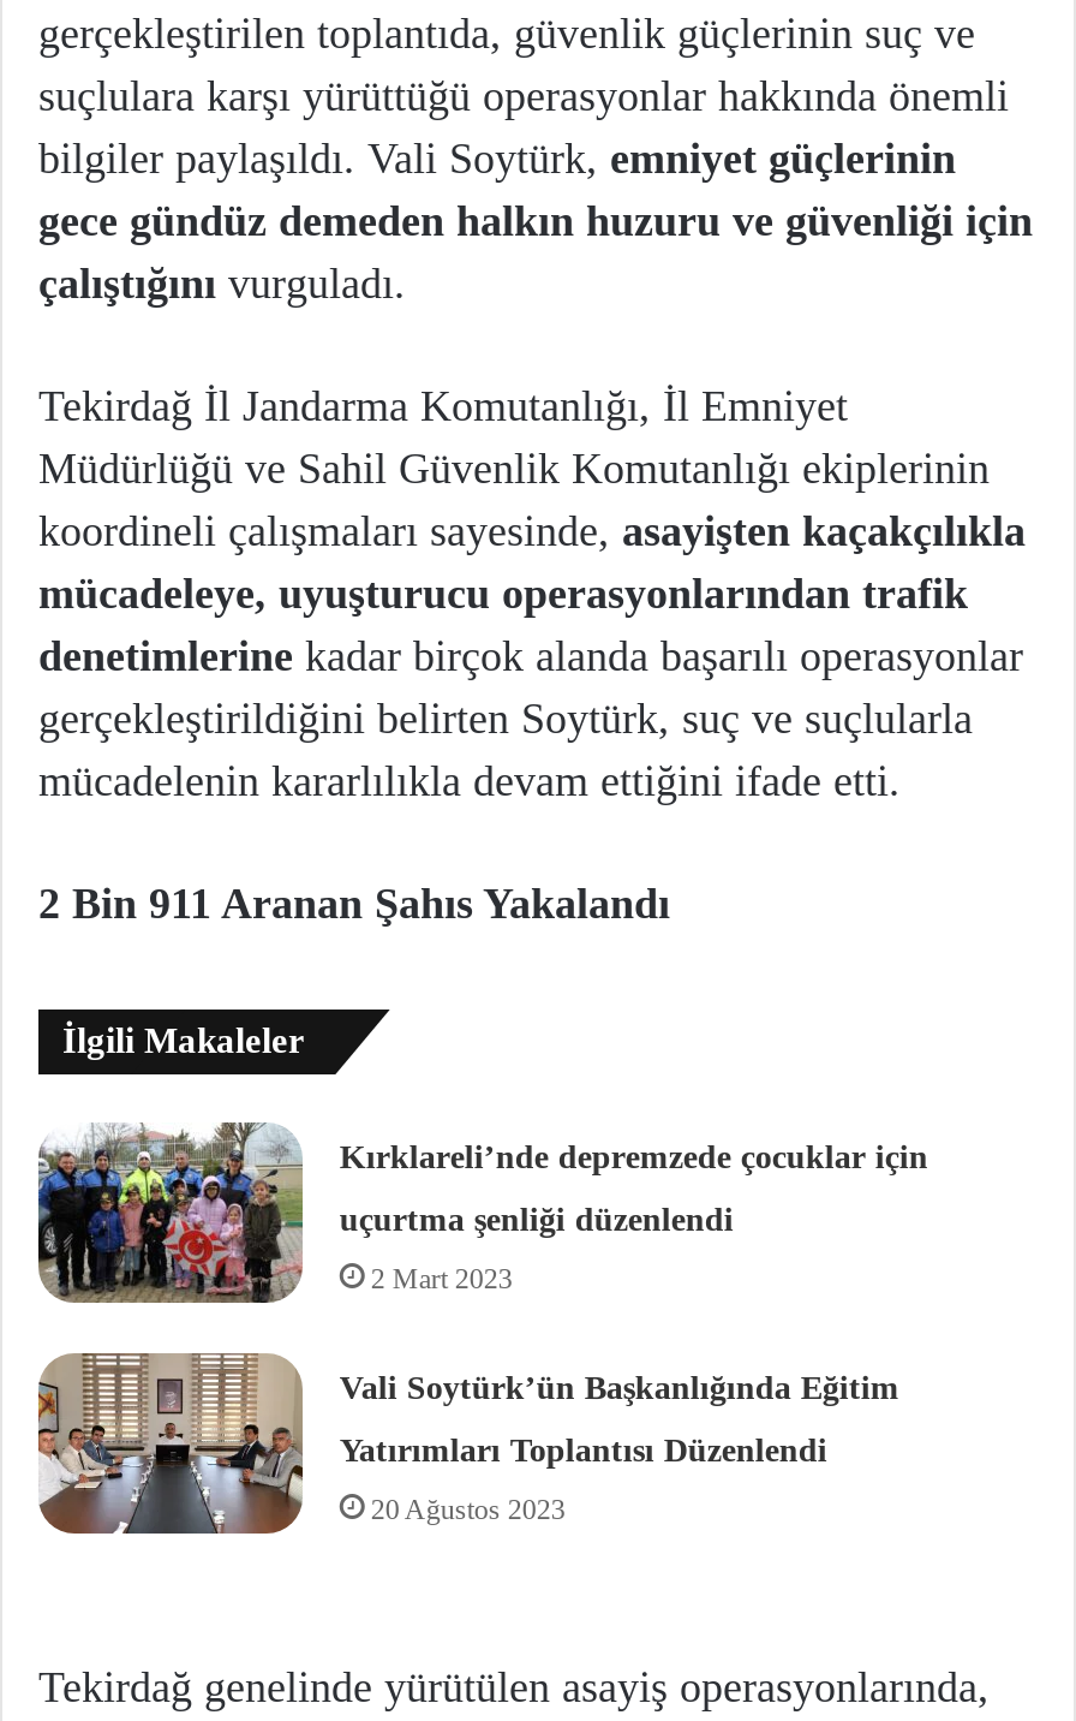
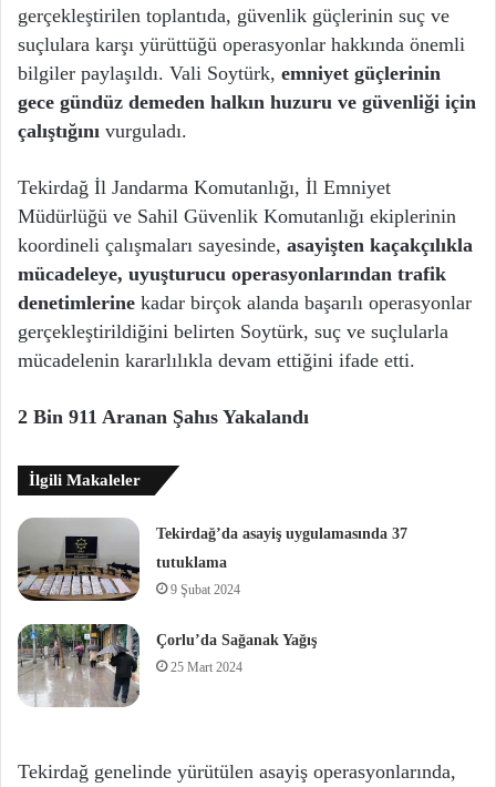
[36,1122,928,1526] [image] | Kırklareli’nde depremzede çocuklar için | uçurtma şenliği düzenlendi | 2 Mart 2023 | Vali Soytürk’ün Başkanlığında Eğitim | Yatırımları Toplantısı Düzenlendi | 20 Ağustos 2023 -> [18,518,408,675] [image] | Tekirdağ’da asayiş uygulamasında 37 | tutuklama | 9 Şubat 2024 | Çorlu’da Sağanak Yağış | 25 Mart 2024
[38,1351,305,1536] [image] -> [18,623,139,707] [image]

